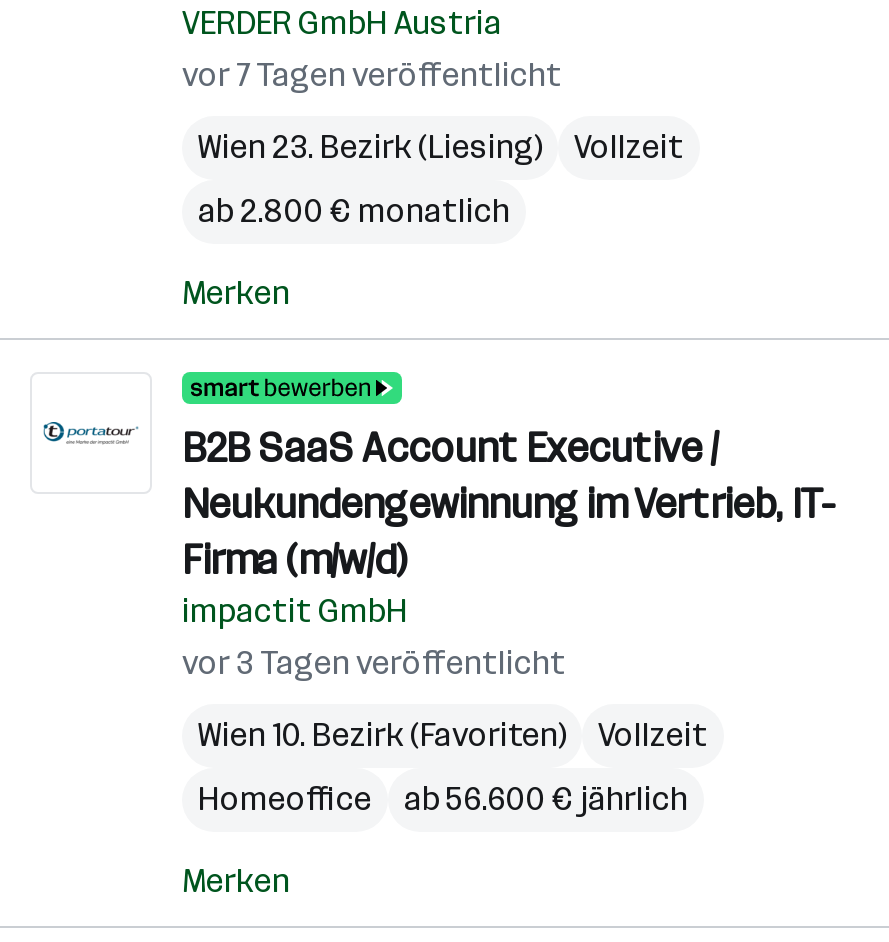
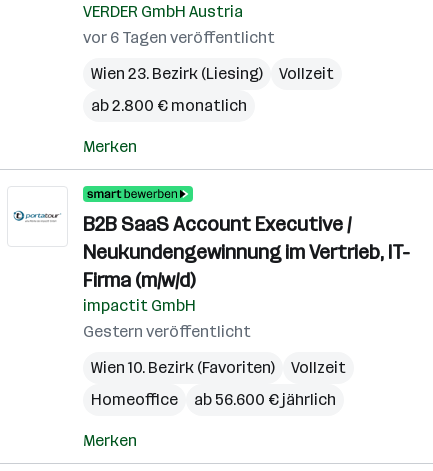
[182,56,562,94] vor 7 Tagen veröffentlicht -> [83,28,275,47] vor 6 Tagen veröffentlicht
[182,644,566,682] vor 3 Tagen veröffentlicht -> [83,322,251,341] Gestern veröffentlicht

